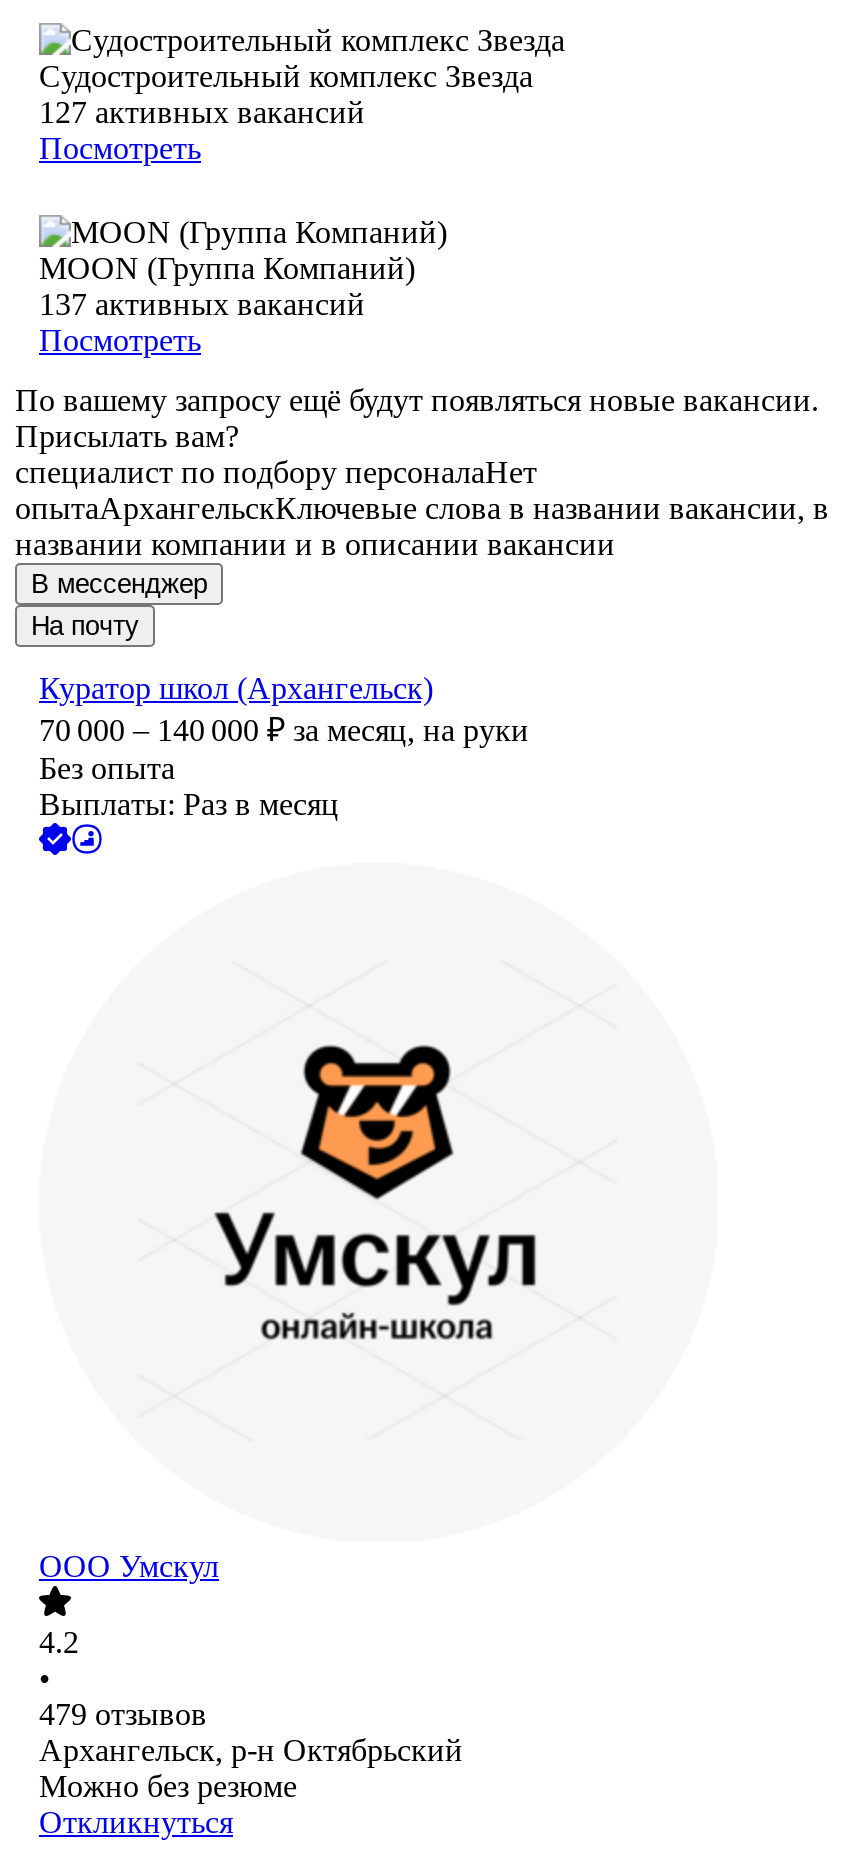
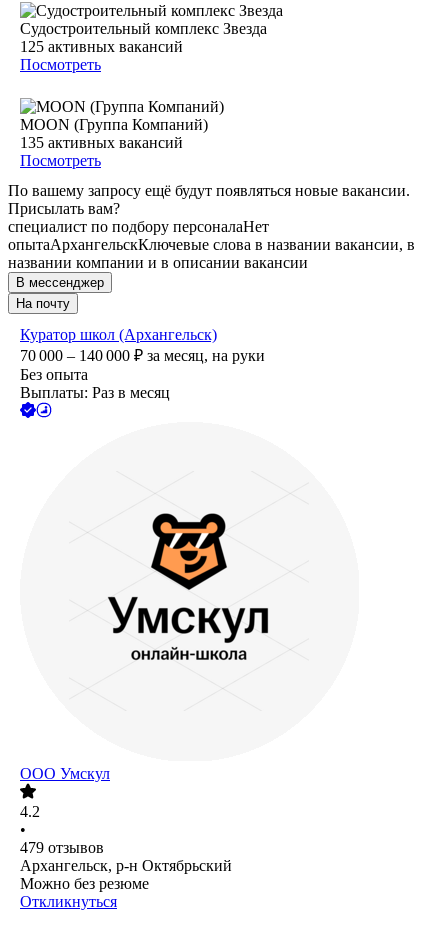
[39,96,365,130] 127 активных вакансий -> [20,38,183,55] 125 активных вакансий
[39,288,365,322] 137 активных вакансий -> [20,134,183,151] 135 активных вакансий

